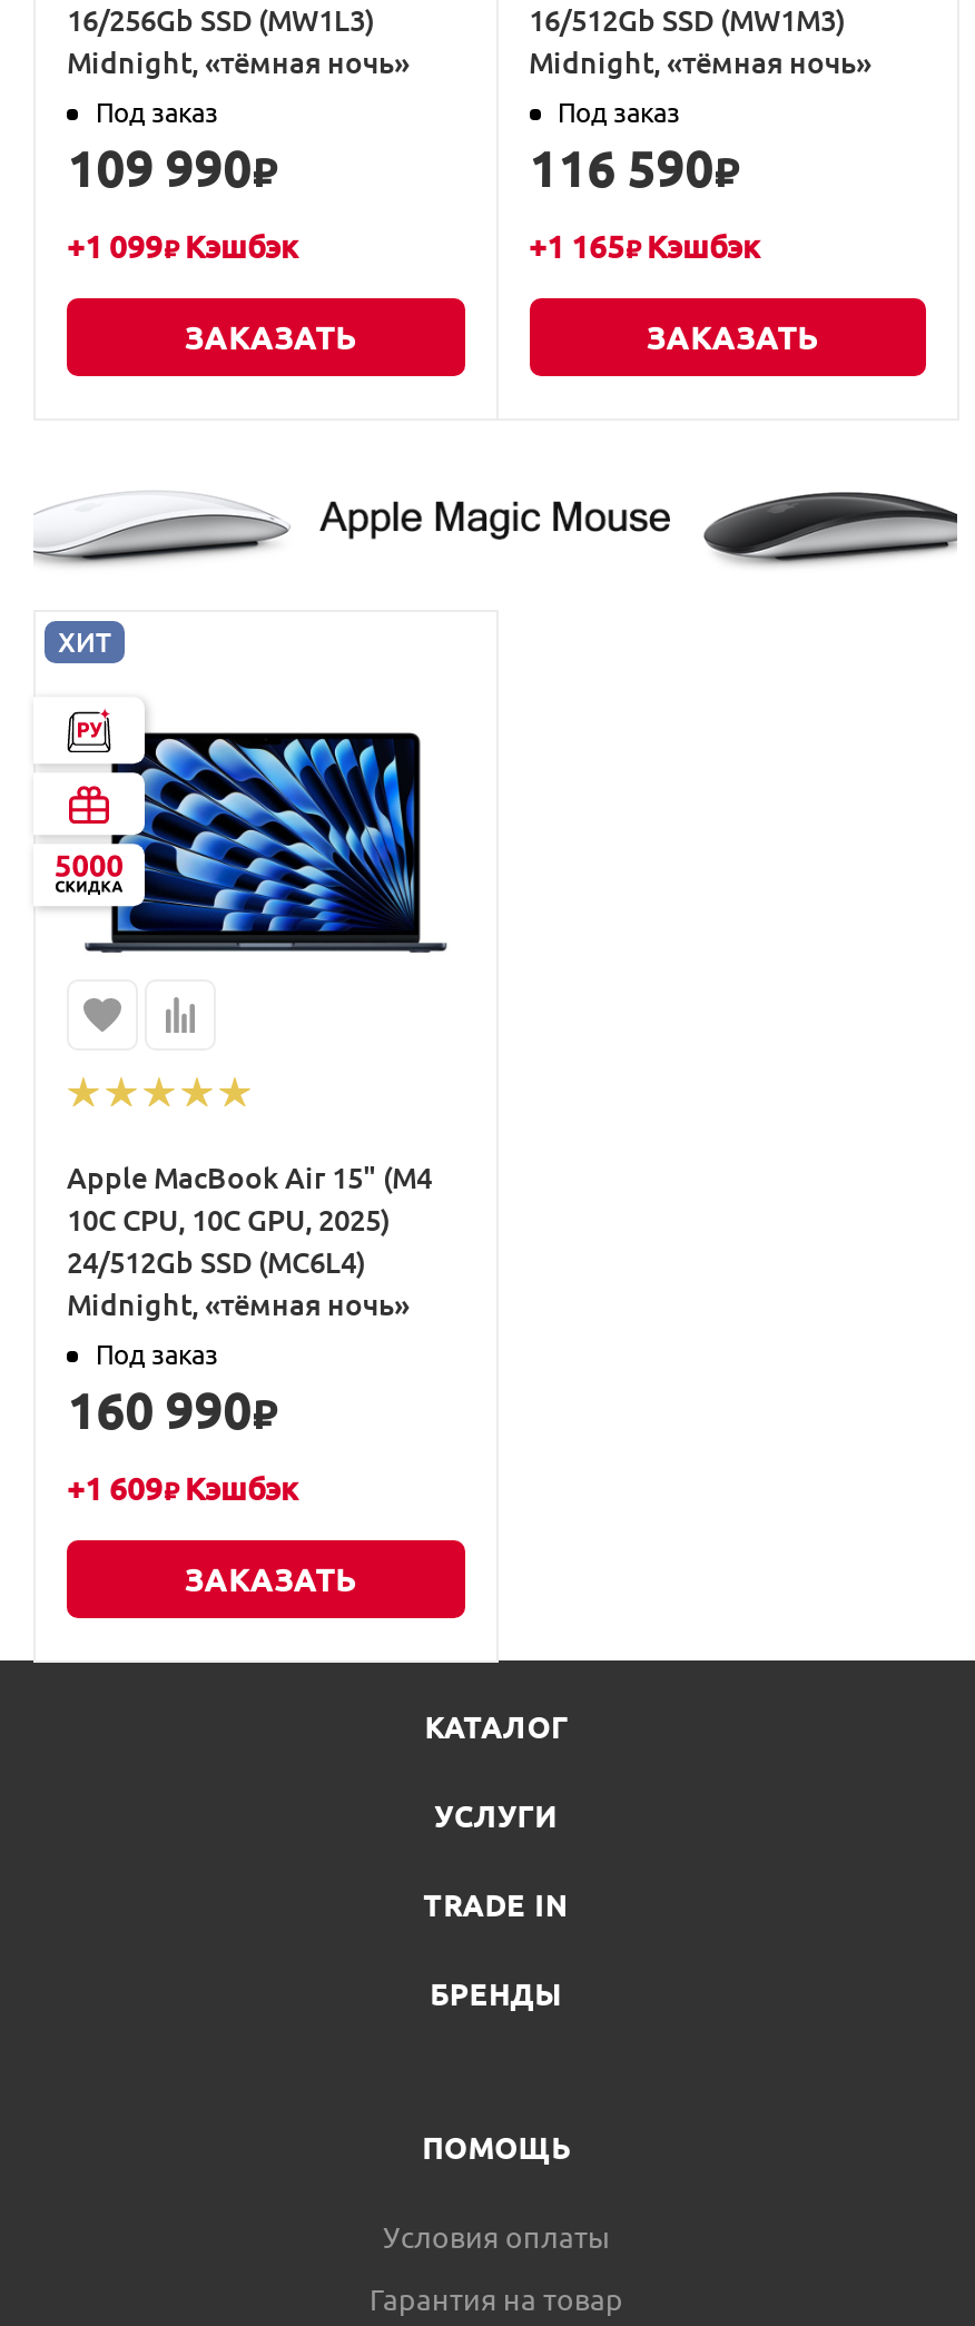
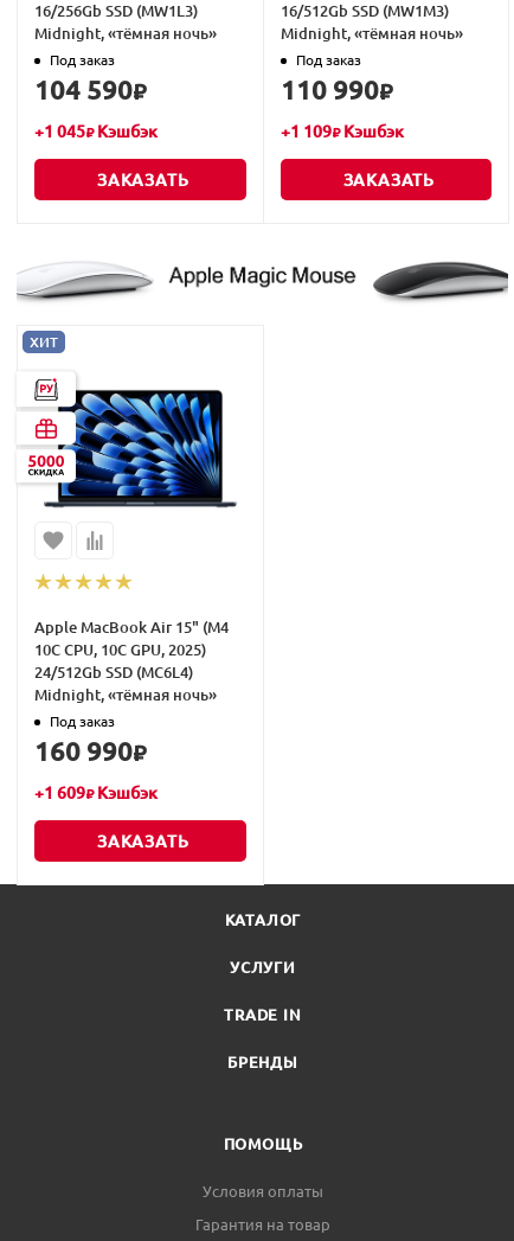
[67,140,276,196] 109 990₽ -> [34,75,146,104] 104 590₽
[529,140,738,196] 116 590₽ -> [280,75,391,104] 110 990₽
[67,229,298,265] +1 099₽ Кэшбэк -> [34,122,158,141] +1 045₽ Кэшбэк
[529,229,760,265] +1 165₽ Кэшбэк -> [280,122,403,141] +1 109₽ Кэшбэк

